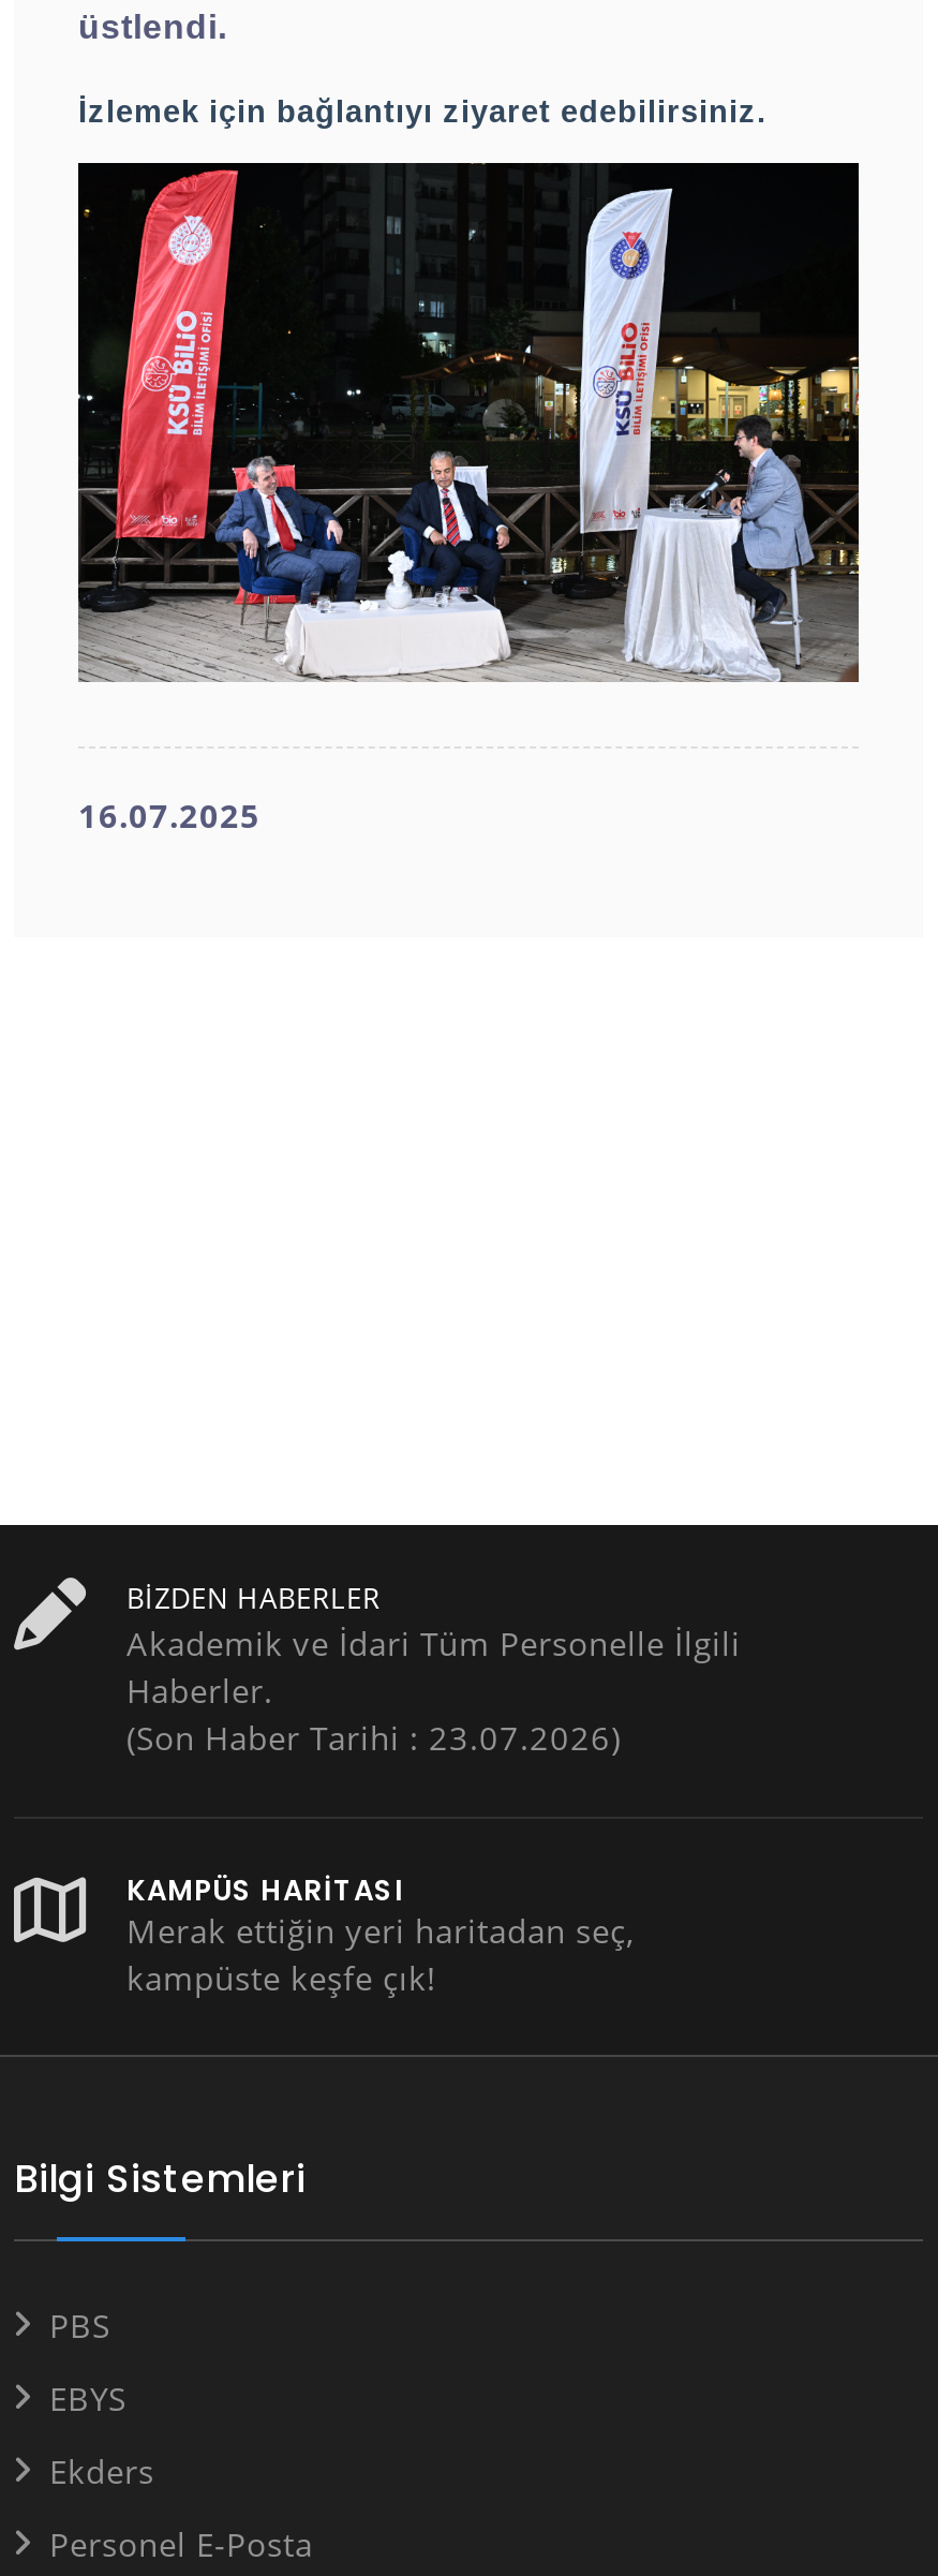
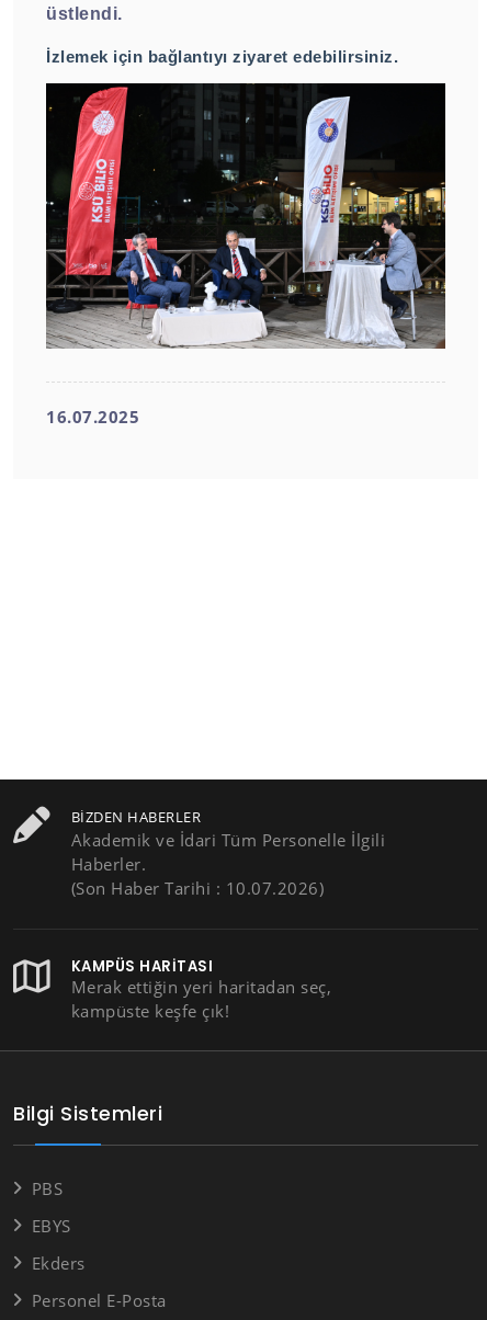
[126,1717,621,1760] (Son Haber Tarihi : 23.07.2026) -> [71,878,324,899] (Son Haber Tarihi : 10.07.2026)

